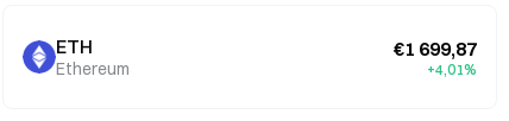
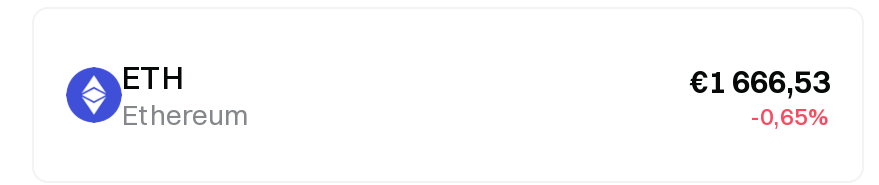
[394,36,477,60] €1 699,87 -> [690,60,830,100] €1 666,53
[427,60,477,78] +4,01% -> [750,100,830,130] -0,65%

